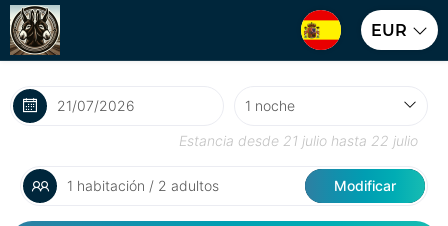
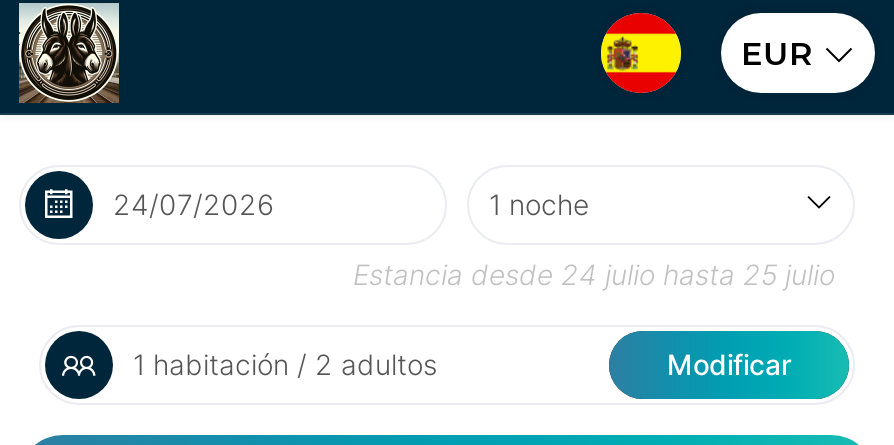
[179,132,418,149] Estancia desde 21 julio hasta 22 julio -> [353,257,835,291] Estancia desde 24 julio hasta 25 julio

